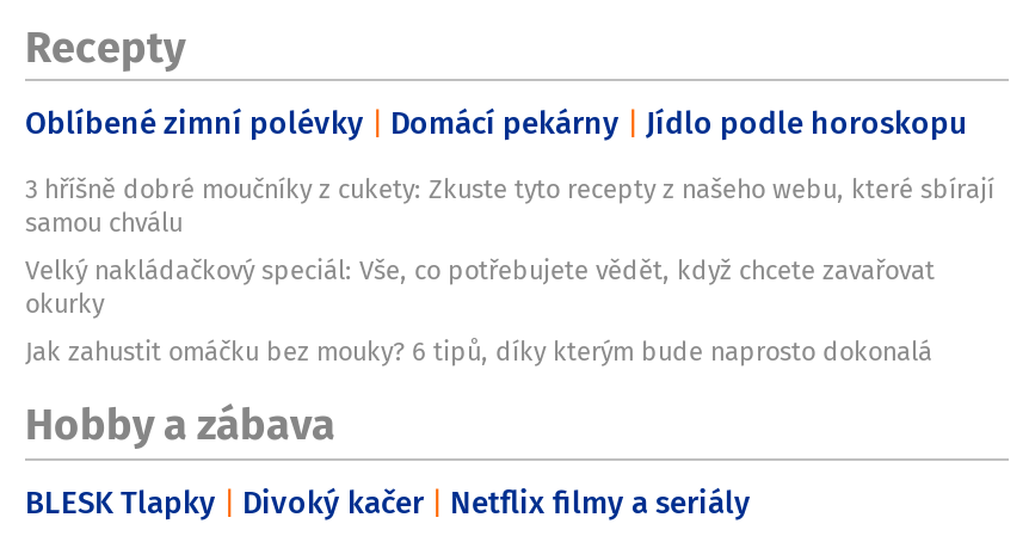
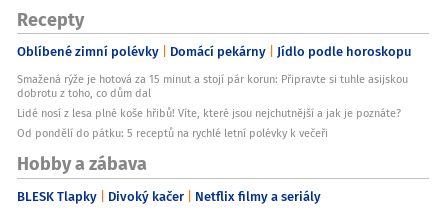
[25,170,994,371] 3 hříšně dobré moučníky z cukety: Zkuste tyto recepty z našeho webu, které sbírají | samou chválu | Velký nakládačkový speciál: Vše, co potřebujete vědět, když chcete zavařovat | okurky | Jak zahustit omáčku bez mouky? 6 tipů, díky kterým bude naprosto dokonalá -> [17,71,408,141] Smažená rýže je hotová za 15 minut a stojí pár korun: Připravte si tuhle asijskou | dobrotu z toho, co dům dal | Lidé nosí z lesa plné koše hřibů! Víte, které jsou nejchutnější a jak je poznáte? | Od pondělí do pátku: 5 receptů na rychlé letní polévky k večeři

